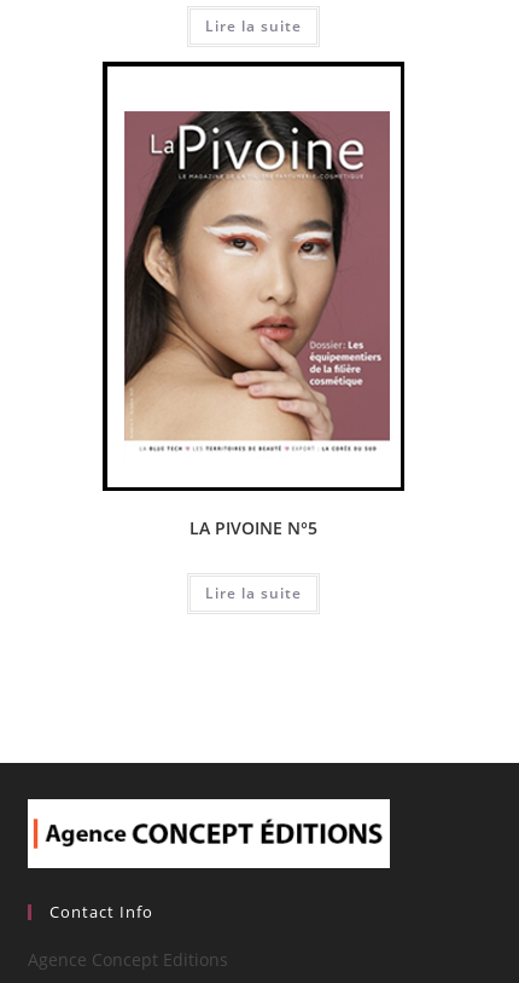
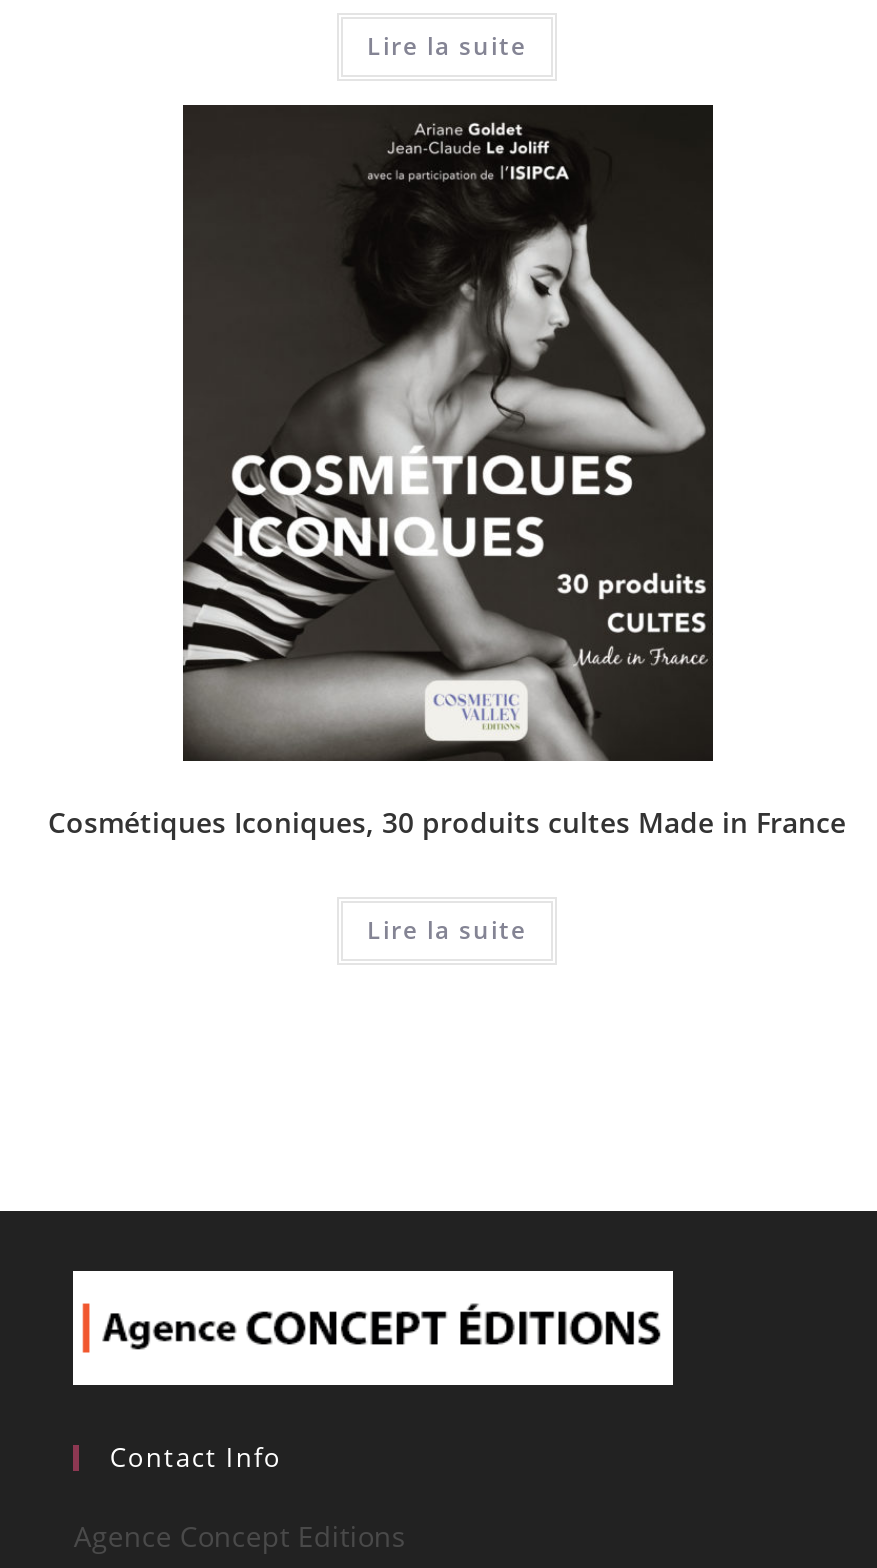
[94,62,414,539] [image] | LA PIVOINE N°5 -> [48,103,846,841] [image] | Cosmétiques Iconiques, 30 produits cultes Made in France

